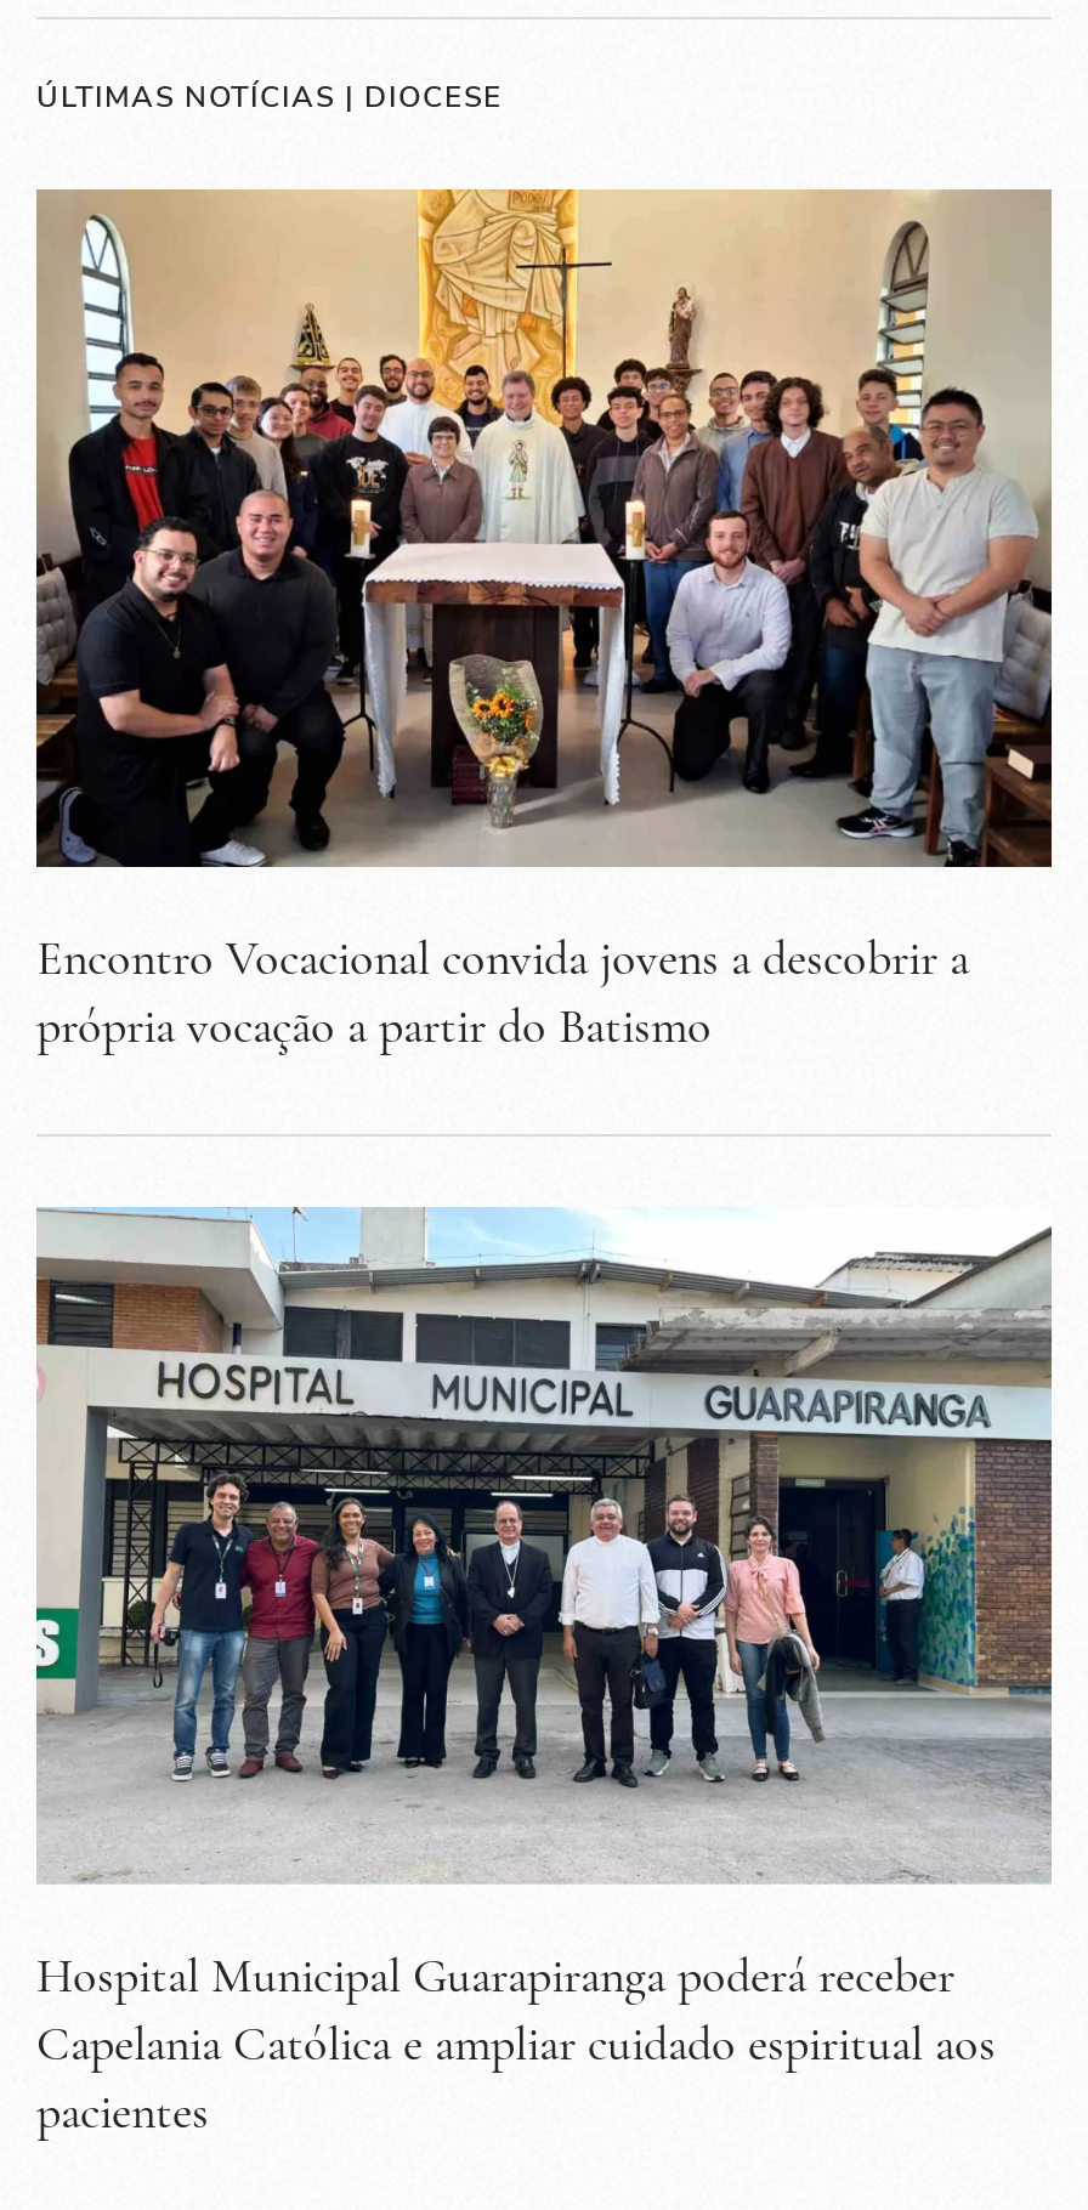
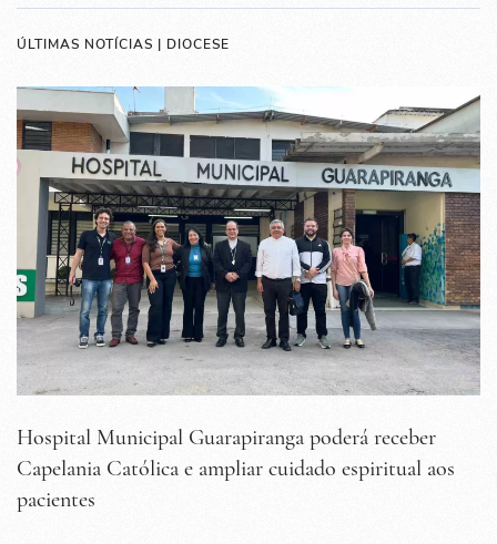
[34,187,1054,1056] [image] | Encontro Vocacional convida jovens a descobrir a | própria vocação a partir do Batismo -> none

